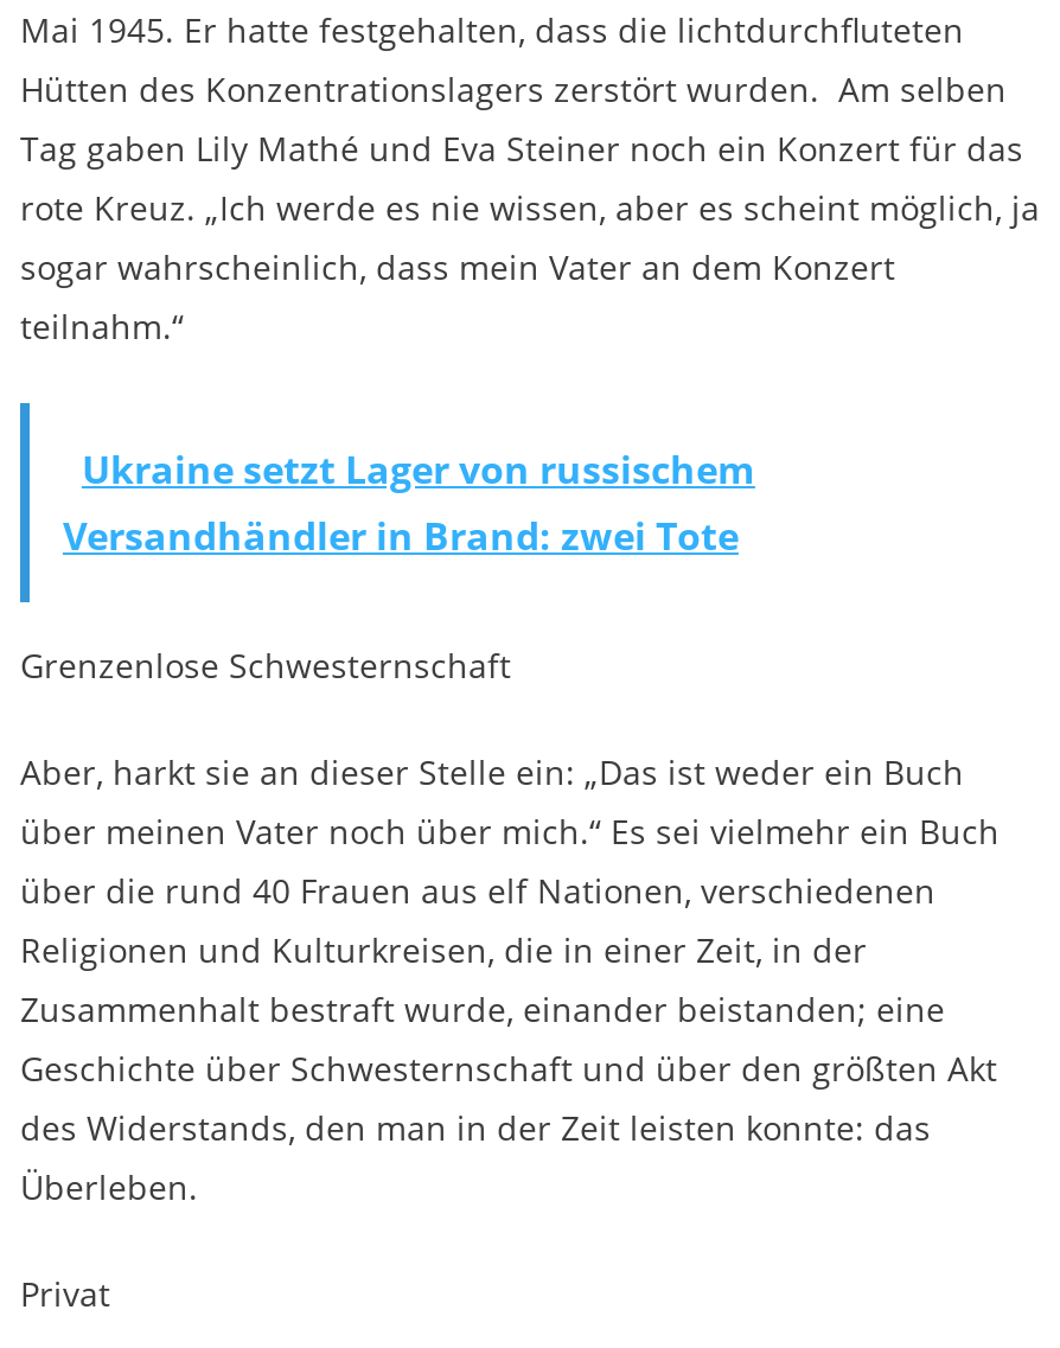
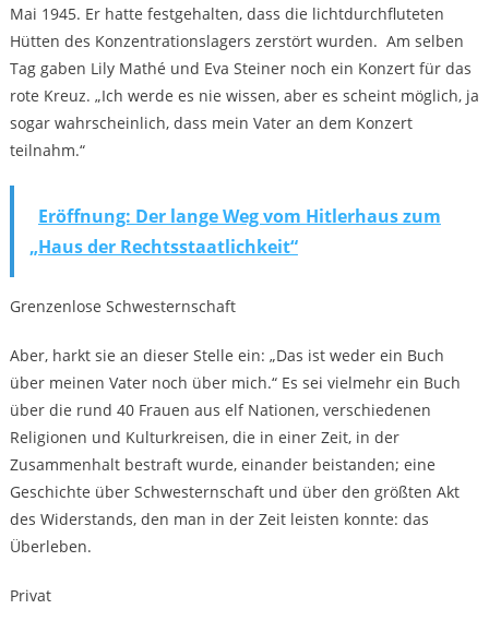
[63,443,755,562] Ukraine setzt Lager von russischem | Versandhändler in Brand: zwei Tote -> [29,204,441,259] Eröffnung: Der lange Weg vom Hitlerhaus zum | „Haus der Rechtsstaatlichkeit“

